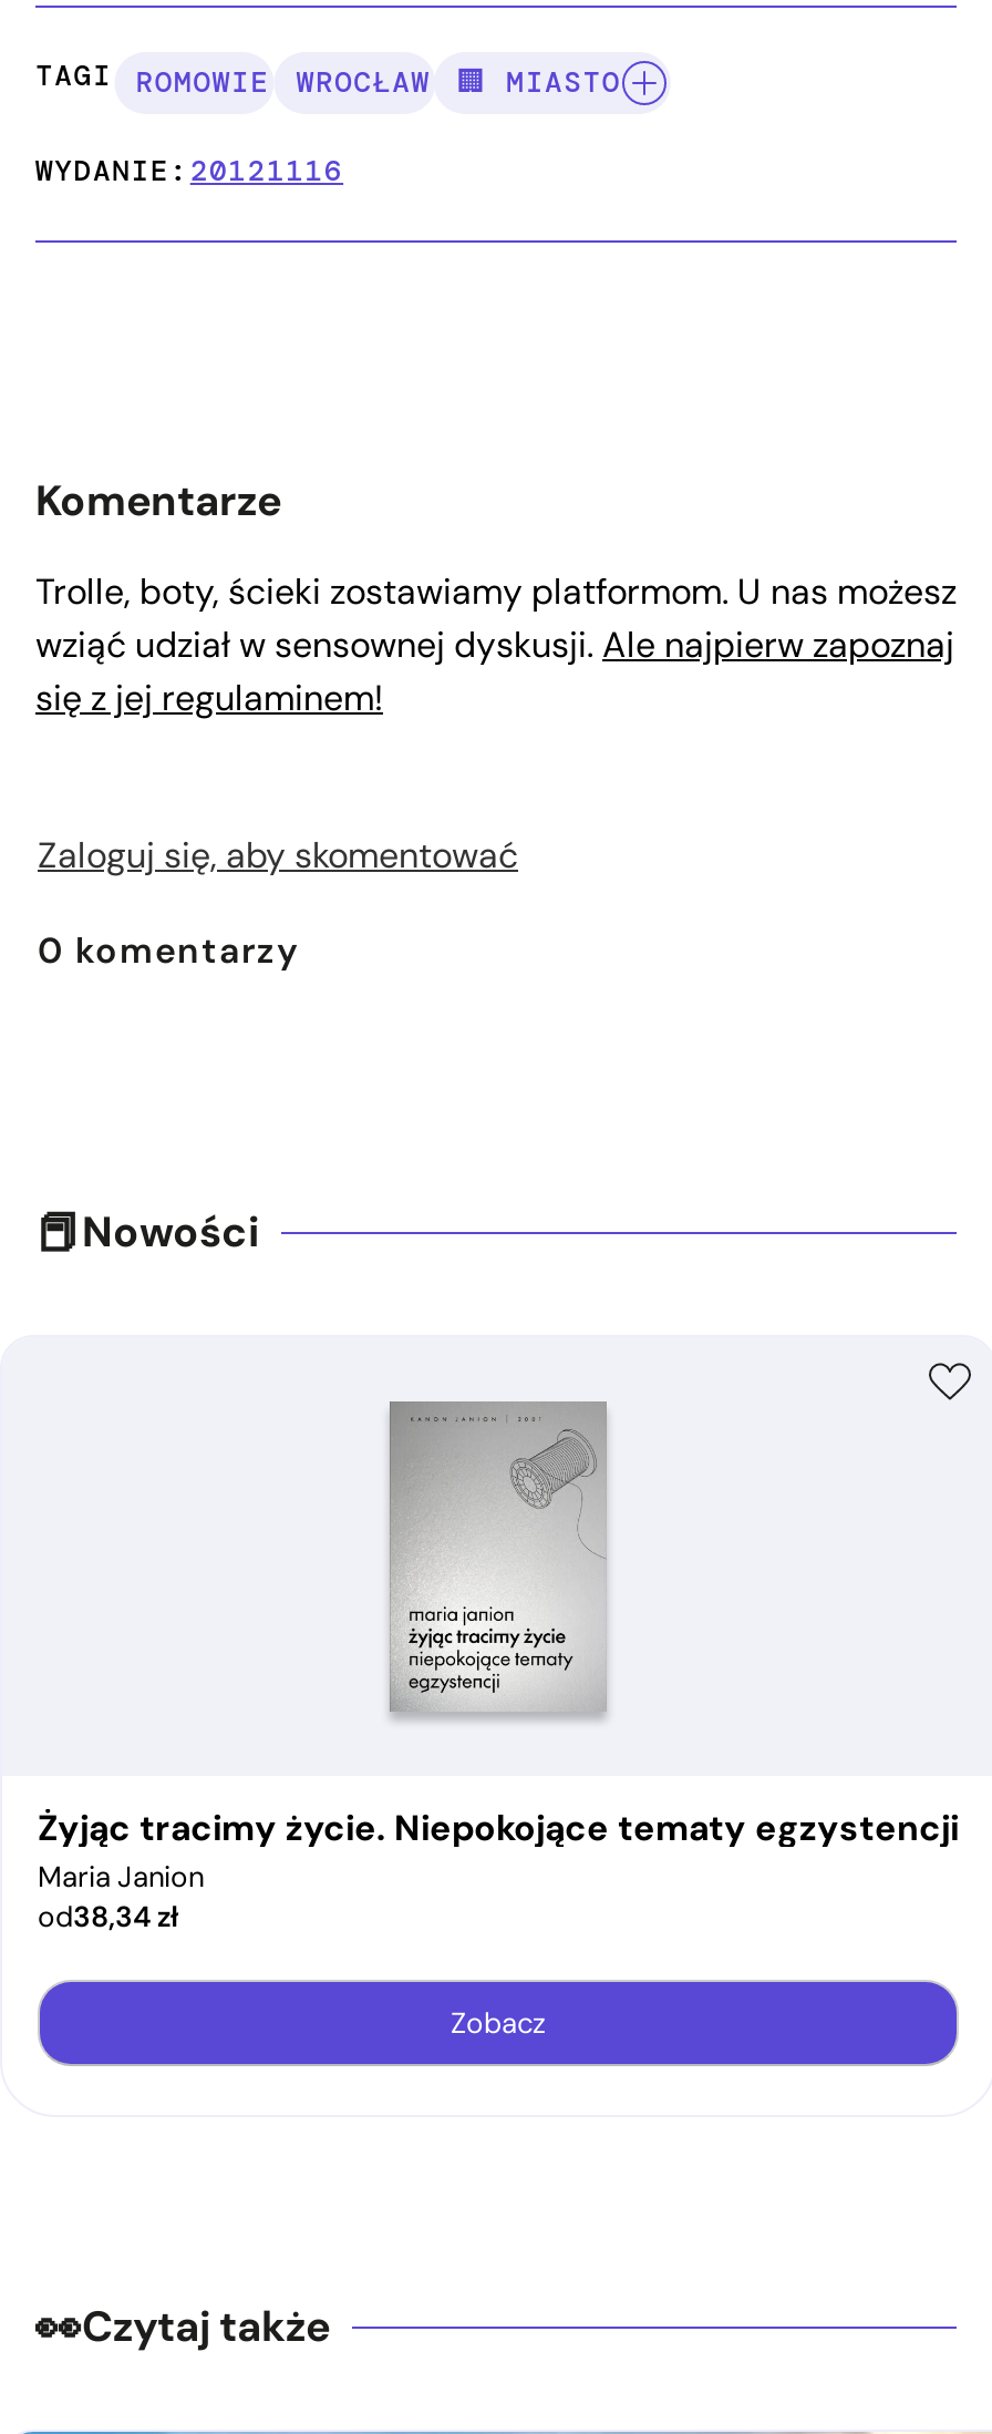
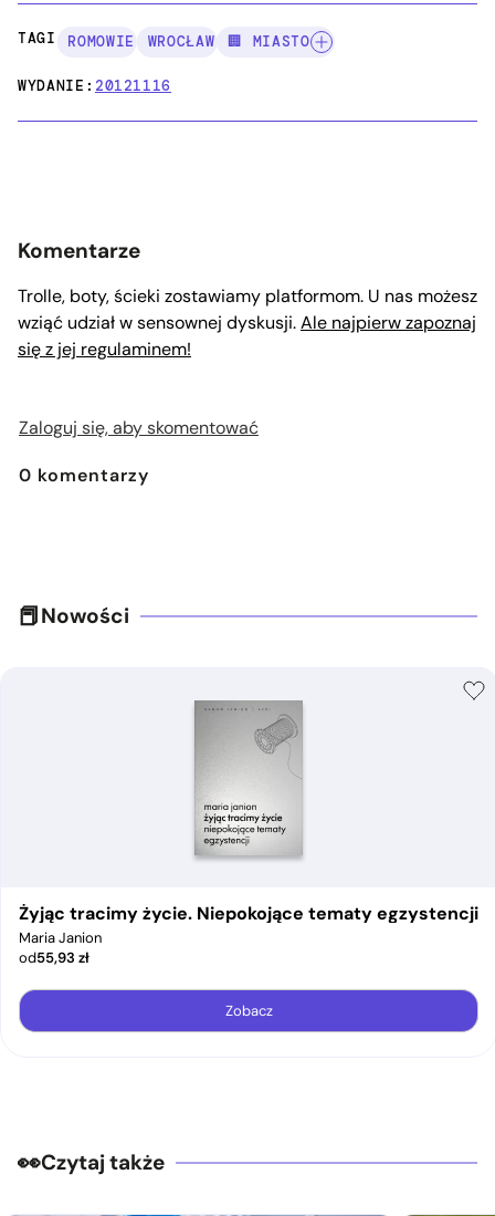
[38,1897,179,1935] od38,34 zł -> [19,948,89,967] od55,93 zł

